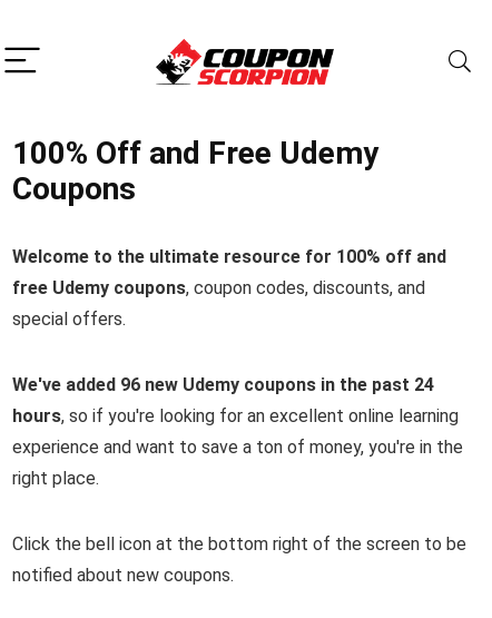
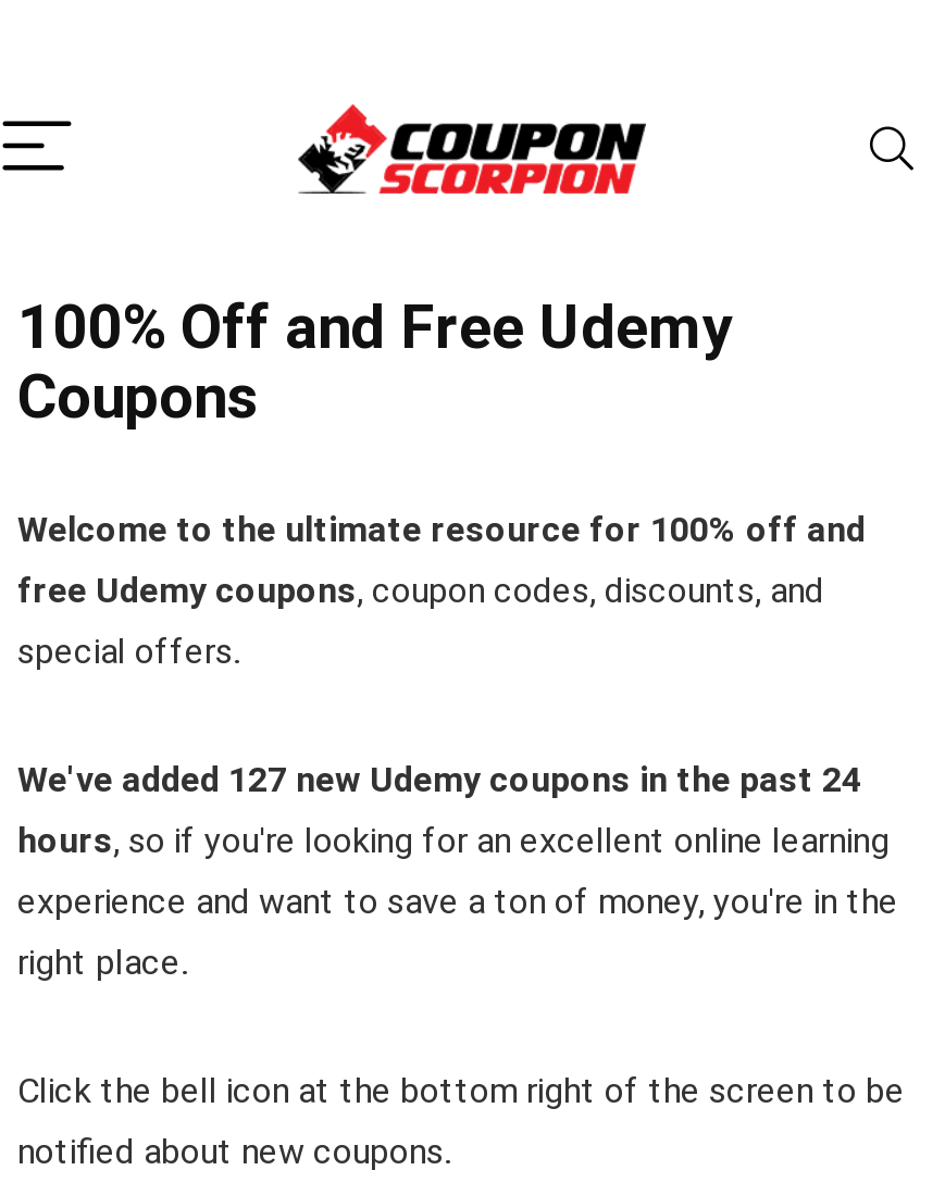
[12,374,434,395] We've added 96 new Udemy coupons in the past 24 -> [17,759,861,800] We've added 127 new Udemy coupons in the past 24

